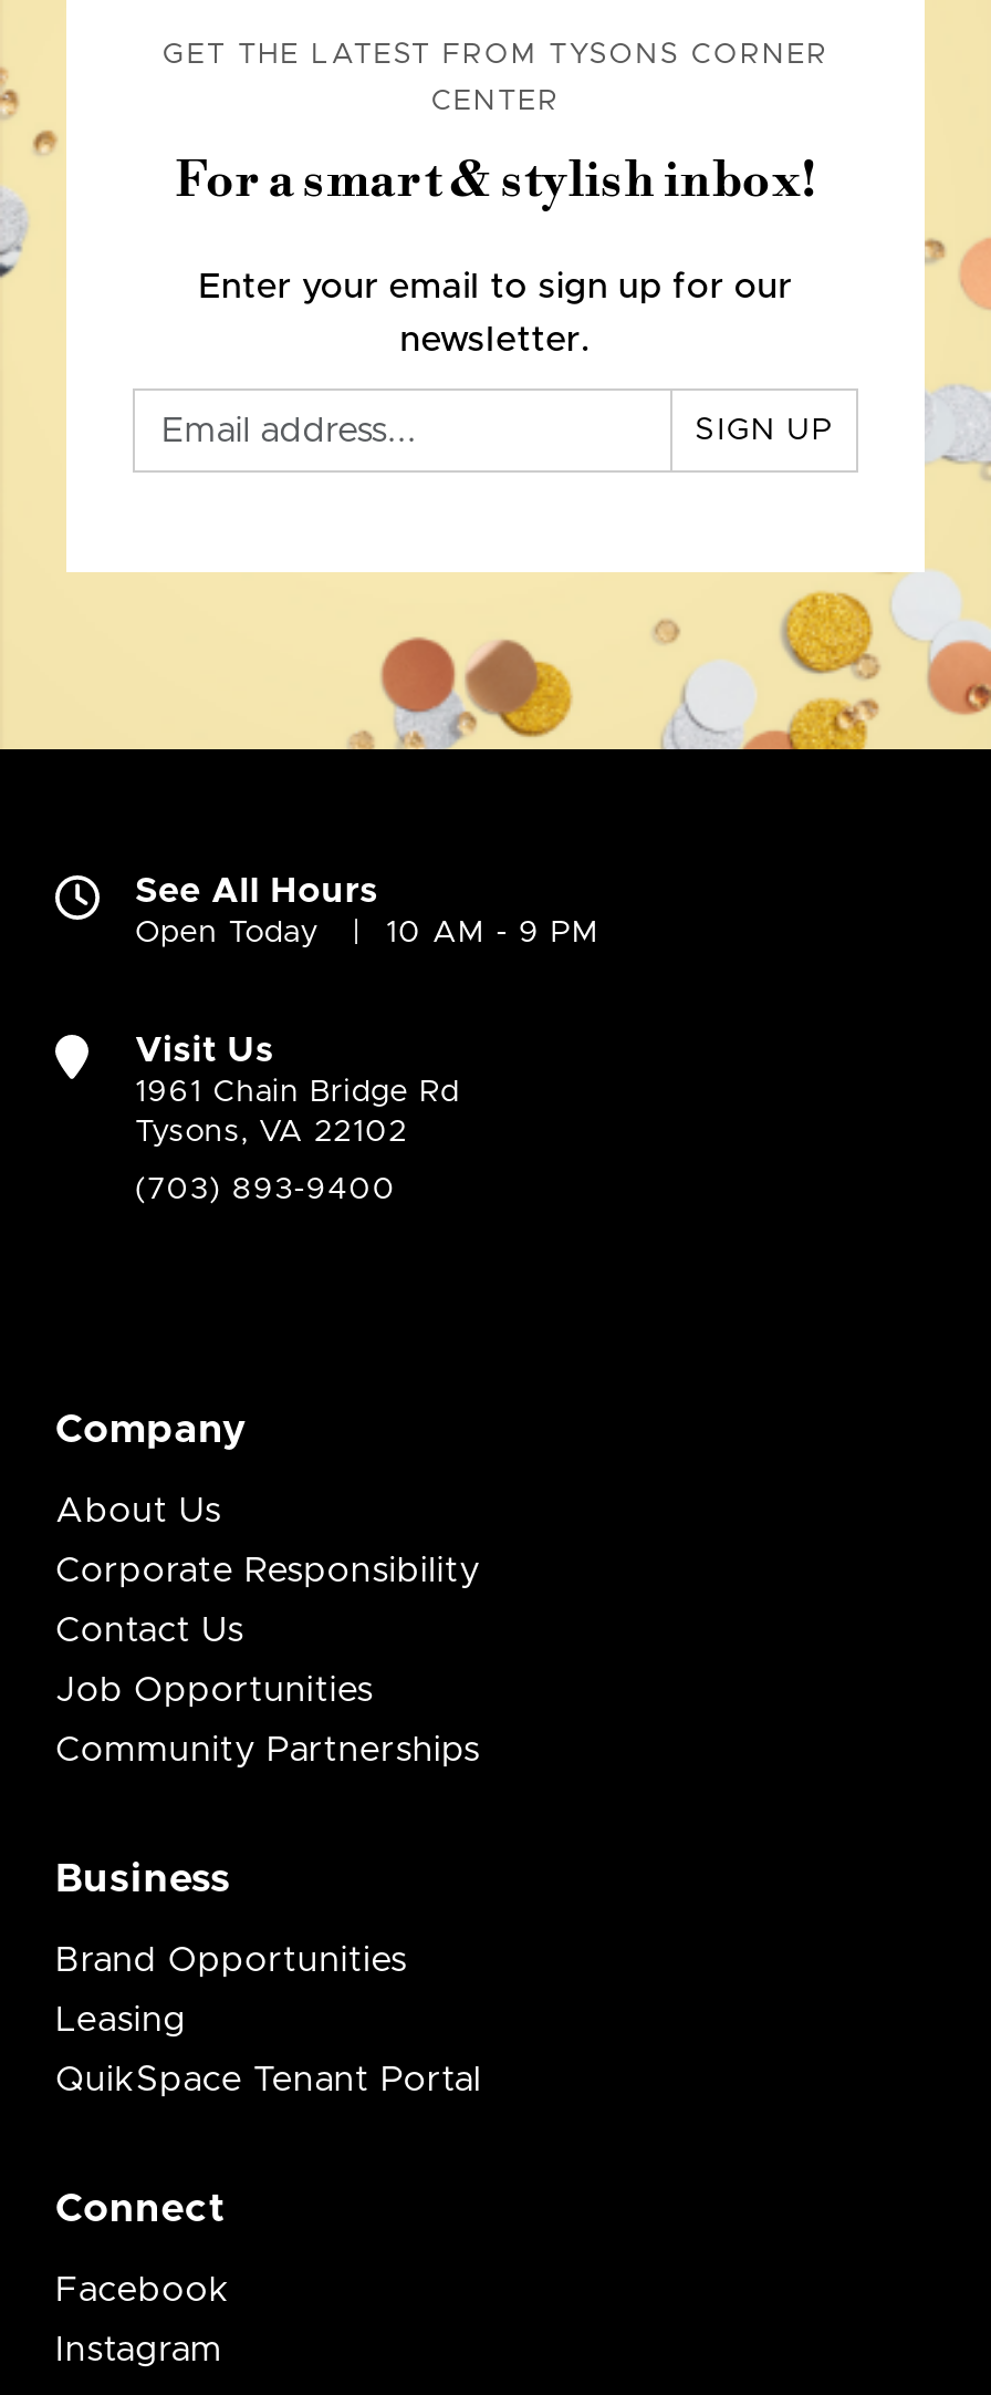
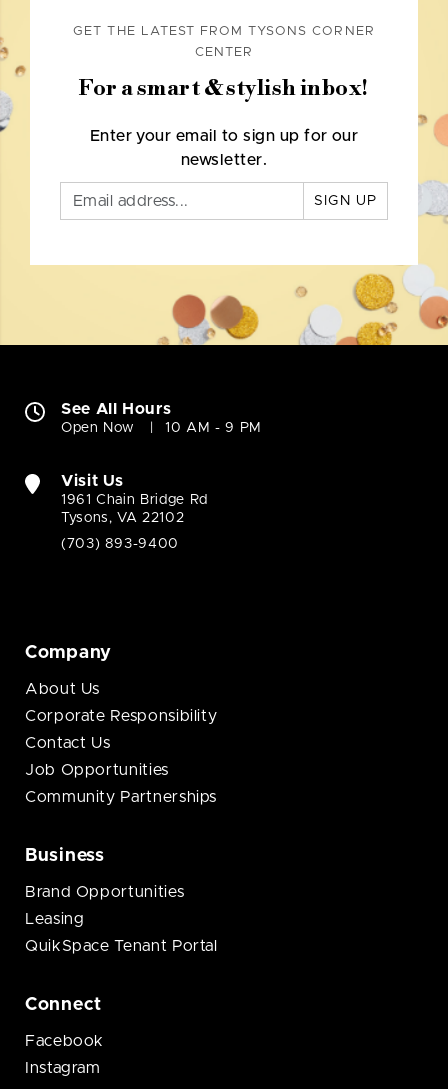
[135,918,319,949] Open Today -> [61,421,135,435] Open Now

